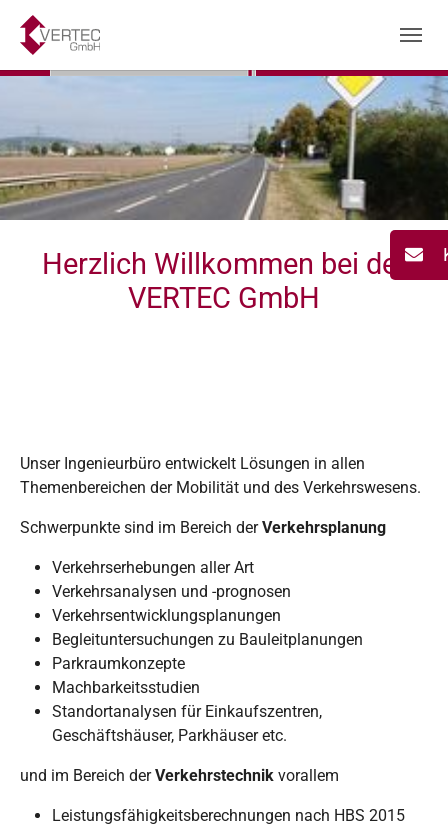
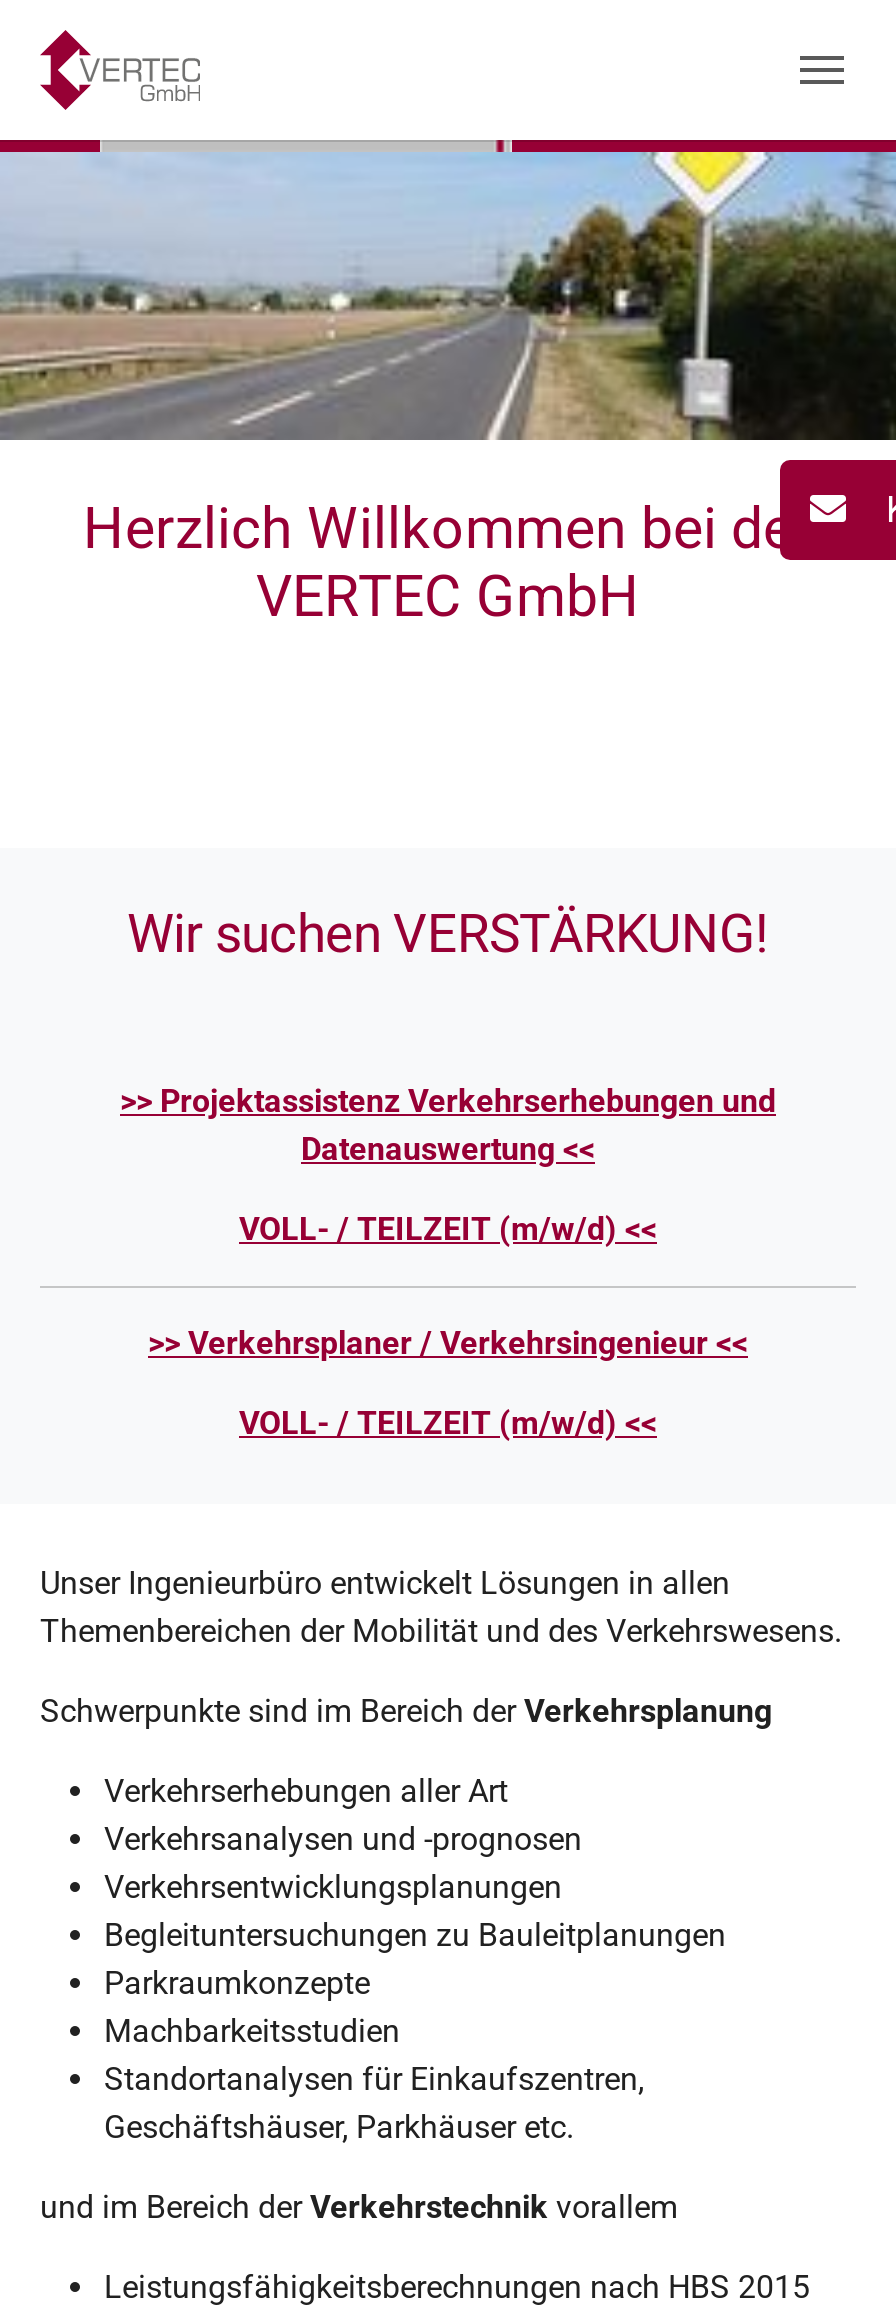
none -> [120,904,776,1442] Wir suchen VERSTÄRKUNG! | >> Projektassistenz Verkehrserhebungen und | Datenauswertung << | VOLL- / TEILZEIT (m/w/d) << | >> Verkehrsplaner / Verkehrsingenieur << | VOLL- / TEILZEIT (m/w/d) <<

